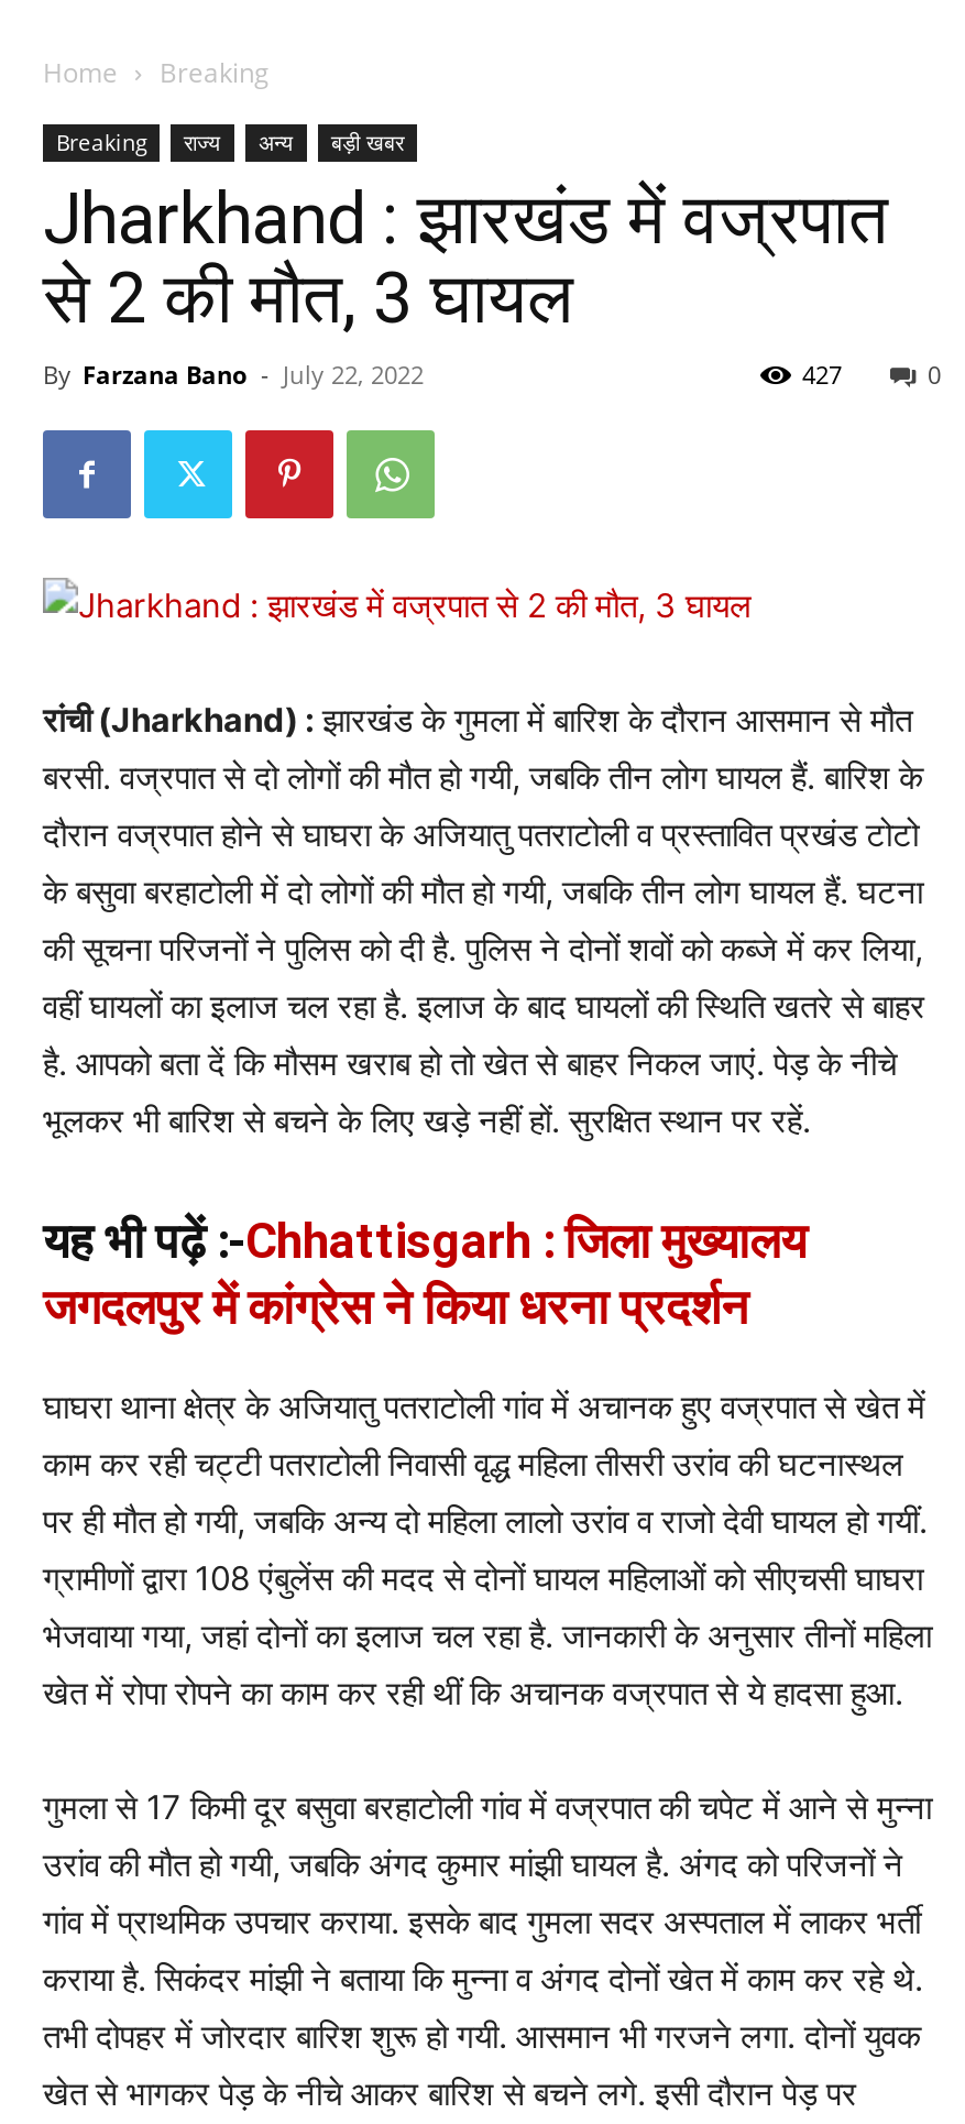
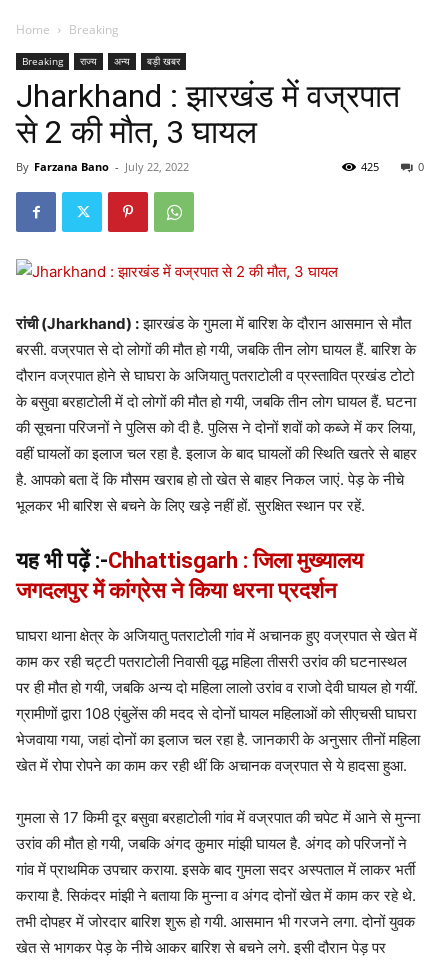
[802,358,842,391] 427 -> [361,159,379,174] 425

